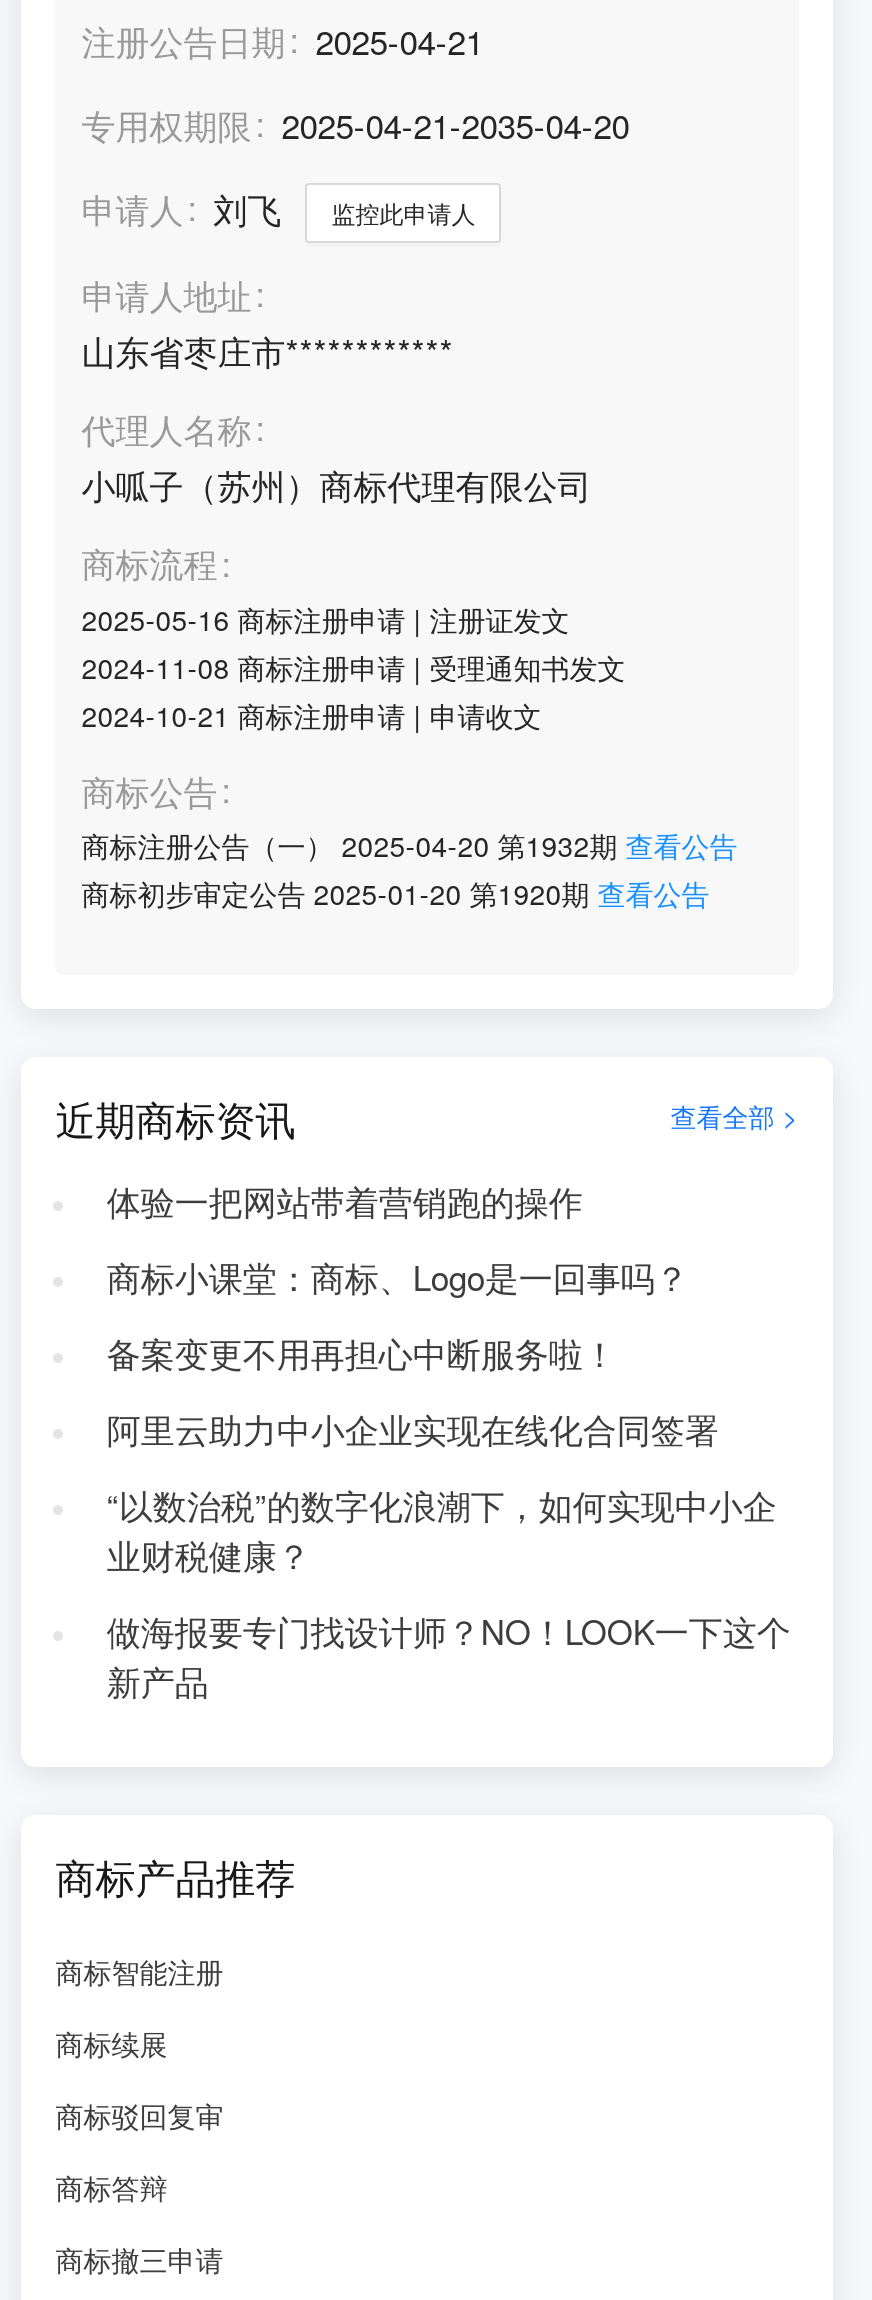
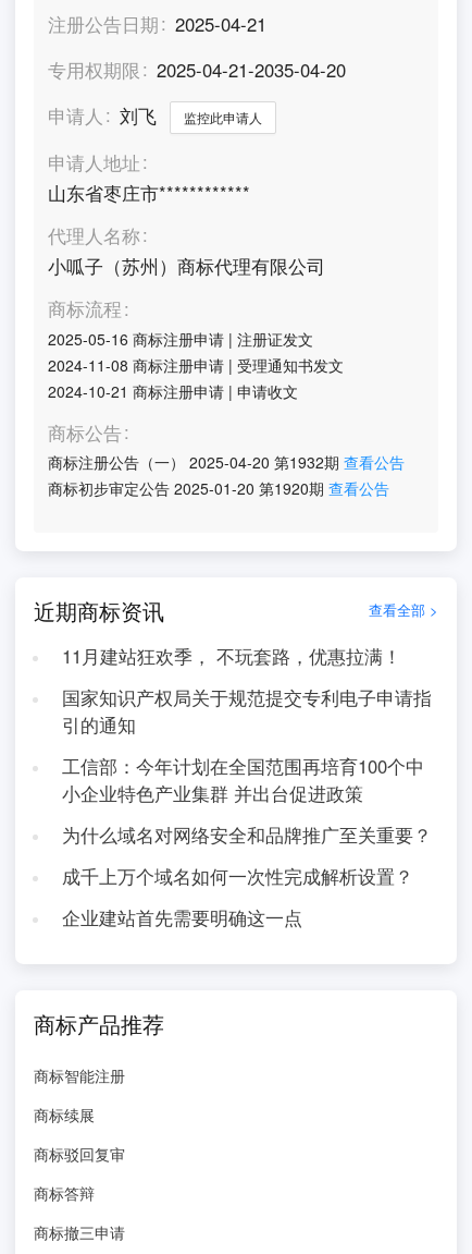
[107,1177,583,1225] 体验一把网站带着营销跑的操作 -> [62,643,401,669] 11月建站狂欢季， 不玩套路，优惠拉满！
[107,1253,689,1301] 商标小课堂：商标、Logo是一回事吗？ -> [62,684,432,738] 国家知识产权局关于规范提交专利电子申请指 | 引的通知
[107,1329,617,1377] 备案变更不用再担心中断服务啦！ -> [62,753,424,806] 工信部：今年计划在全国范围再培育100个中 | 小企业特色产业集群 并出台促进政策
[107,1405,719,1453] 阿里云助力中小企业实现在线化合同签署 -> [62,821,432,848] 为什么域名对网络安全和品牌推广至关重要？
[107,1481,777,1579] “以数治税”的数字化浪潮下，如何实现中小企 | 业财税健康？ -> [62,863,413,889] 成千上万个域名如何一次性完成解析设置？
[107,1607,791,1705] 做海报要专门找设计师？NO！LOOK一下这个 | 新产品 -> [62,904,302,930] 企业建站首先需要明确这一点

